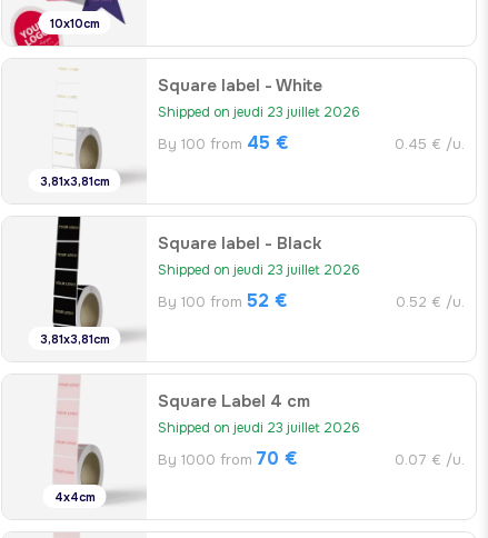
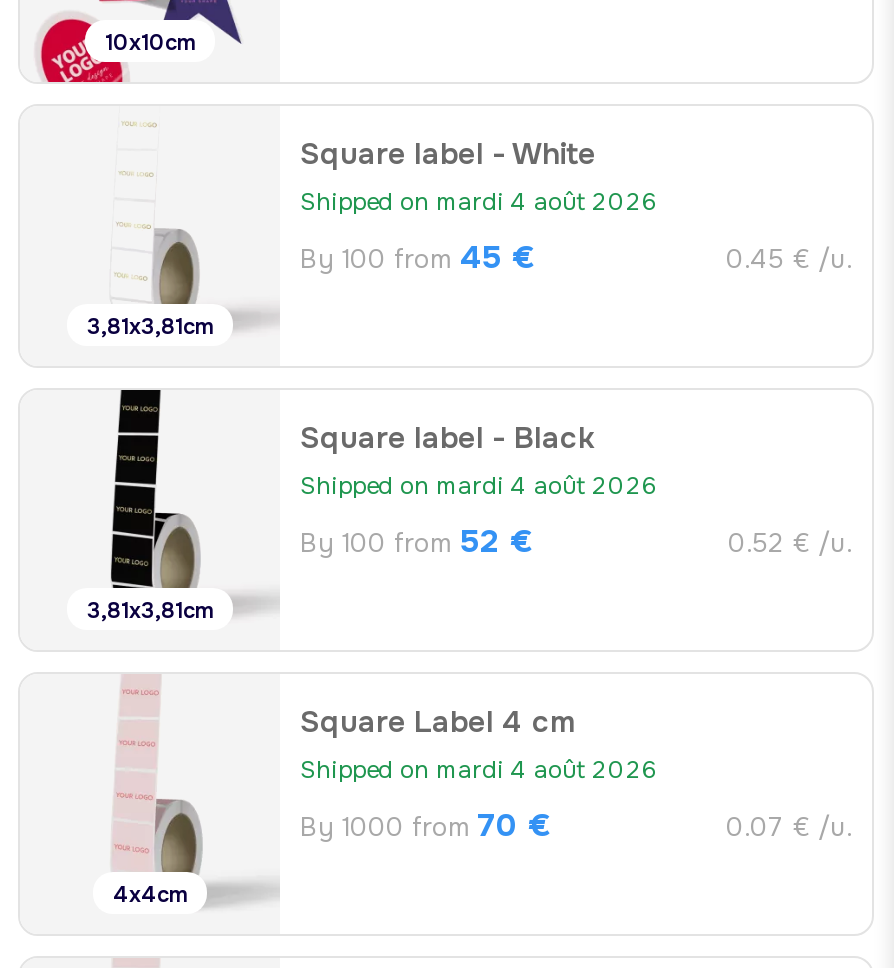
[158,103,360,121] Shipped on jeudi 23 juillet 2026 -> [300,186,658,218] Shipped on mardi 4 août 2026
[158,261,360,279] Shipped on jeudi 23 juillet 2026 -> [300,470,658,502] Shipped on mardi 4 août 2026
[158,419,360,437] Shipped on jeudi 23 juillet 2026 -> [300,754,658,786] Shipped on mardi 4 août 2026

